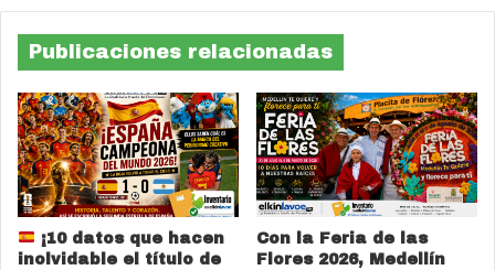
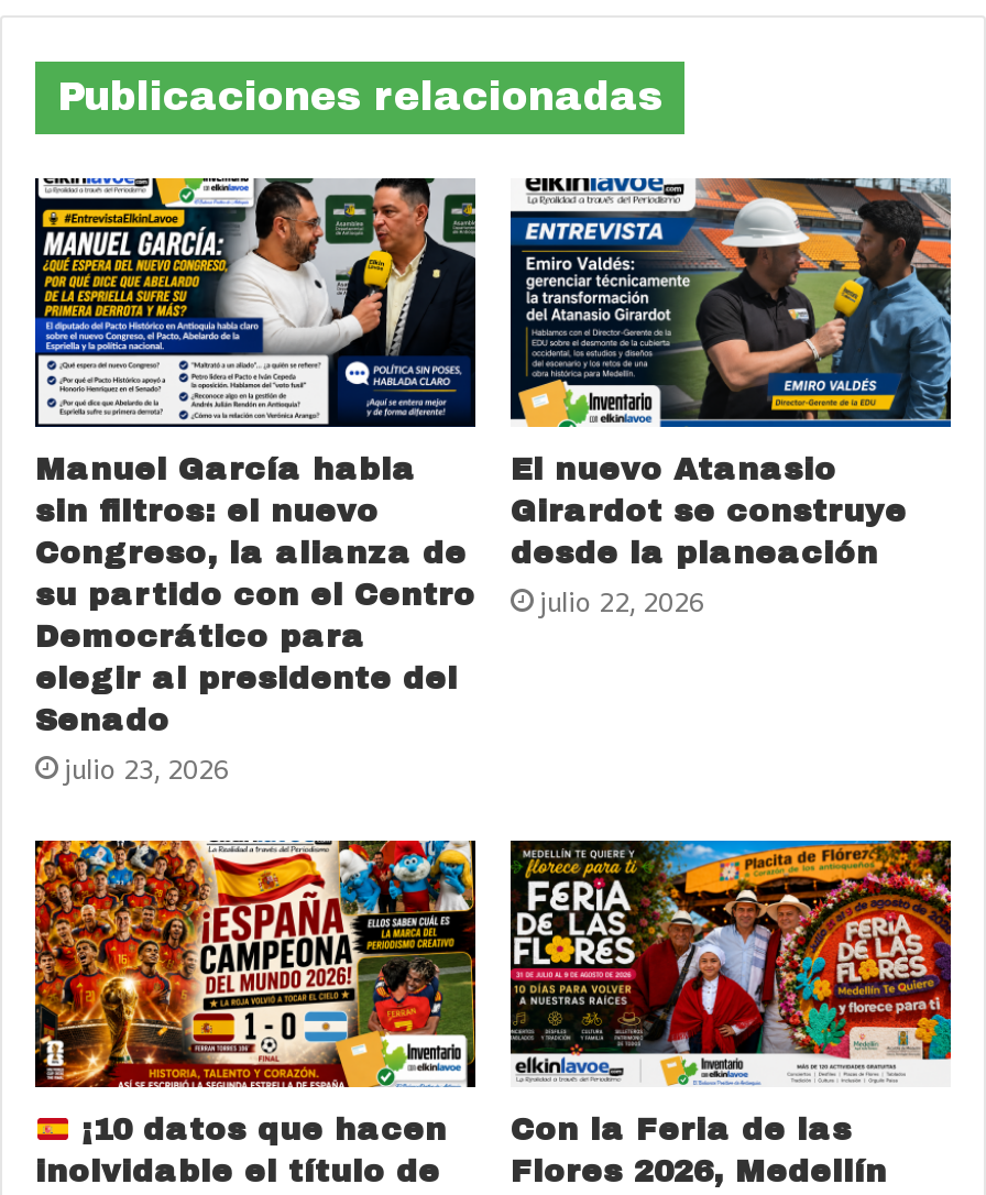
none -> [33,176,478,789] [image] | Manuel García habla | sin filtros: el nuevo | Congreso, la alianza de | su partido con el Centro | Democrático para | elegir al presidente del | Senado | julio 23, 2026
none -> [508,176,953,622] [image] | El nuevo Atanasio | Girardot se construye | desde la planeación | julio 22, 2026

